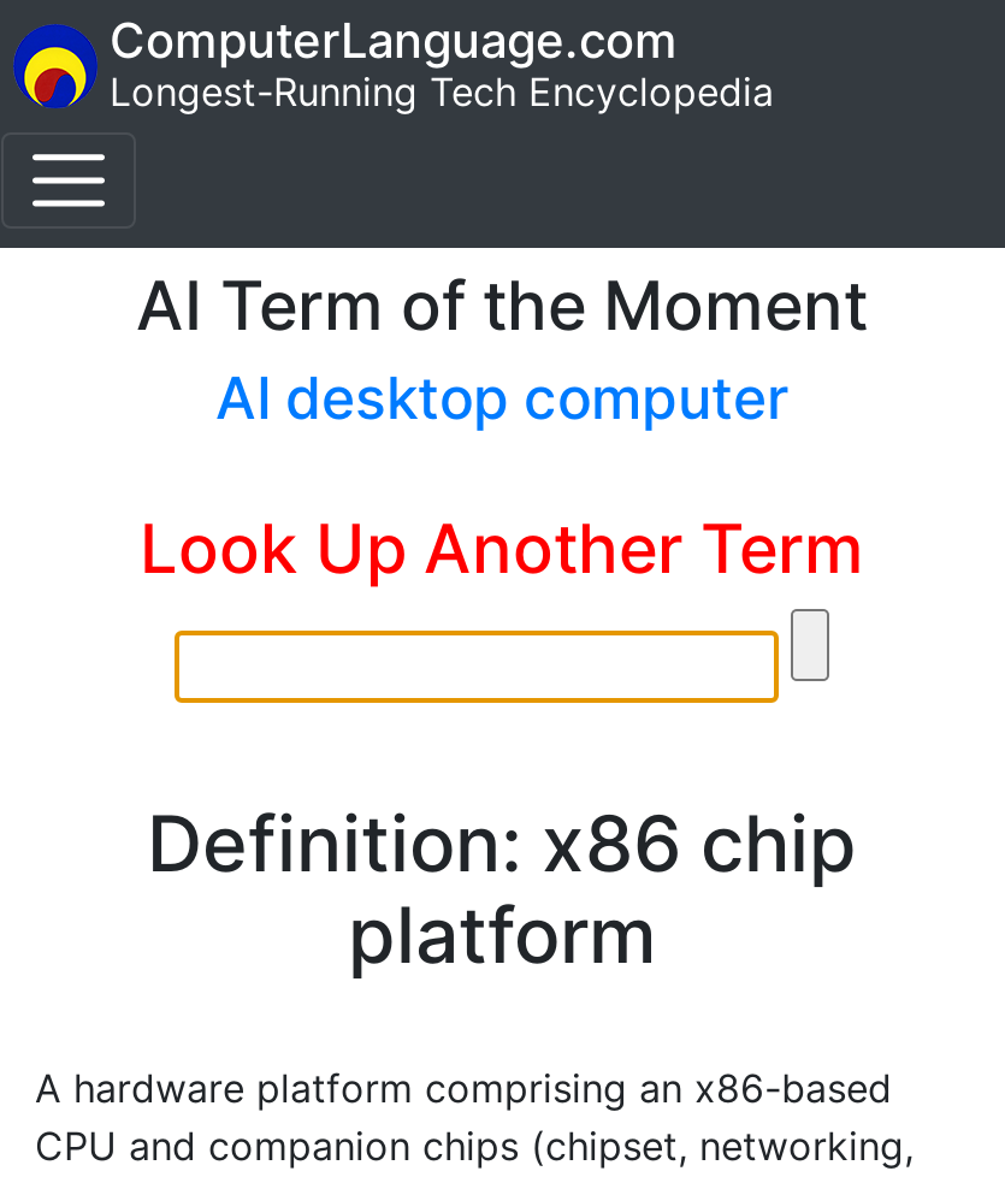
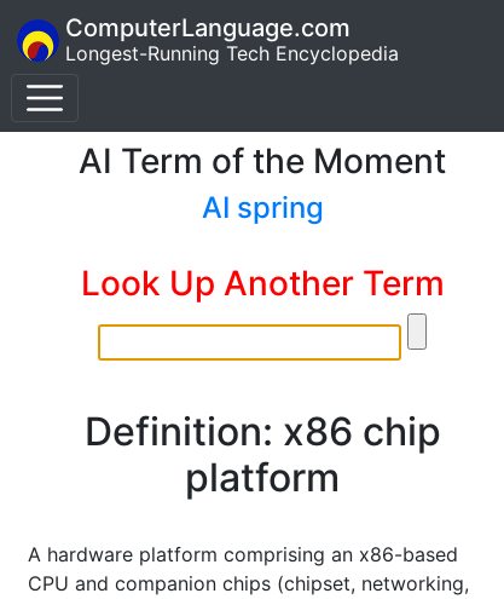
[215,363,788,433] AI desktop computer -> [201,190,323,225] AI spring

